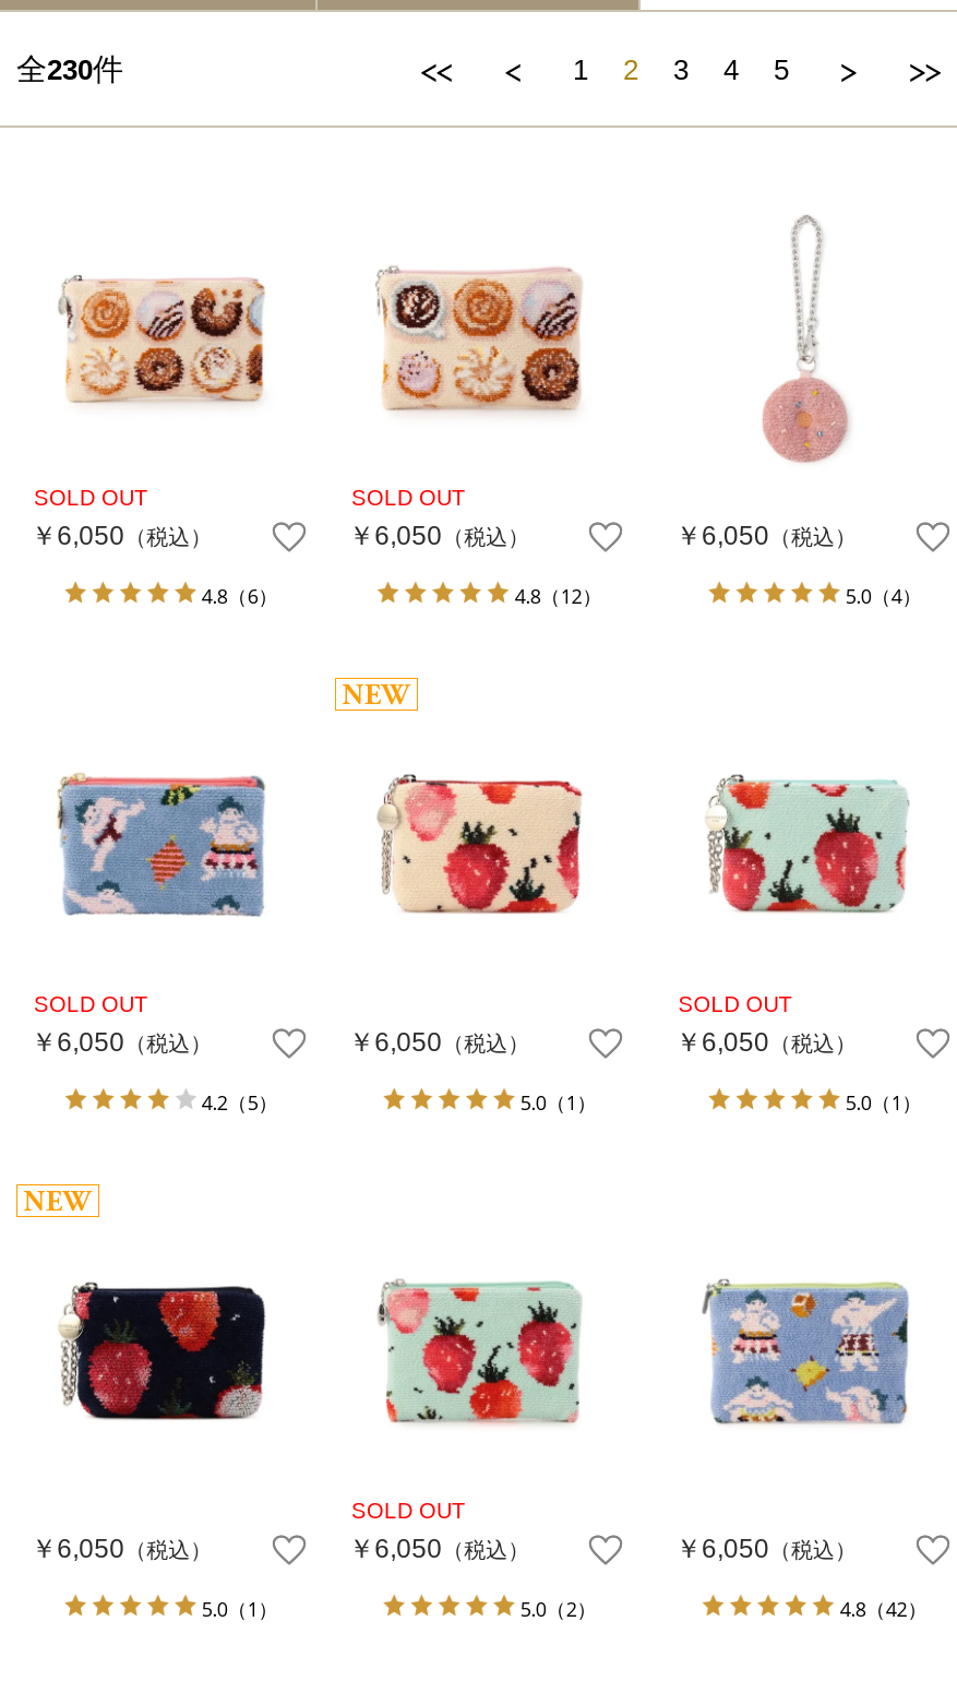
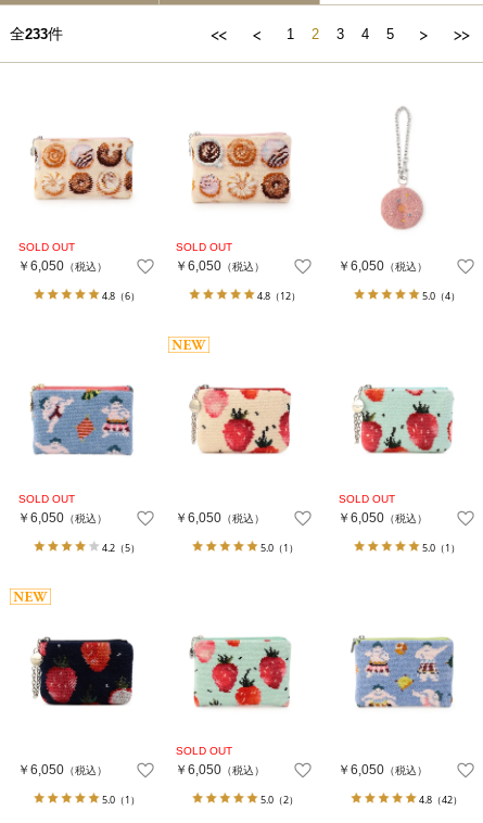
[16,51,123,86] 全230件 -> [10,25,63,42] 全233件

